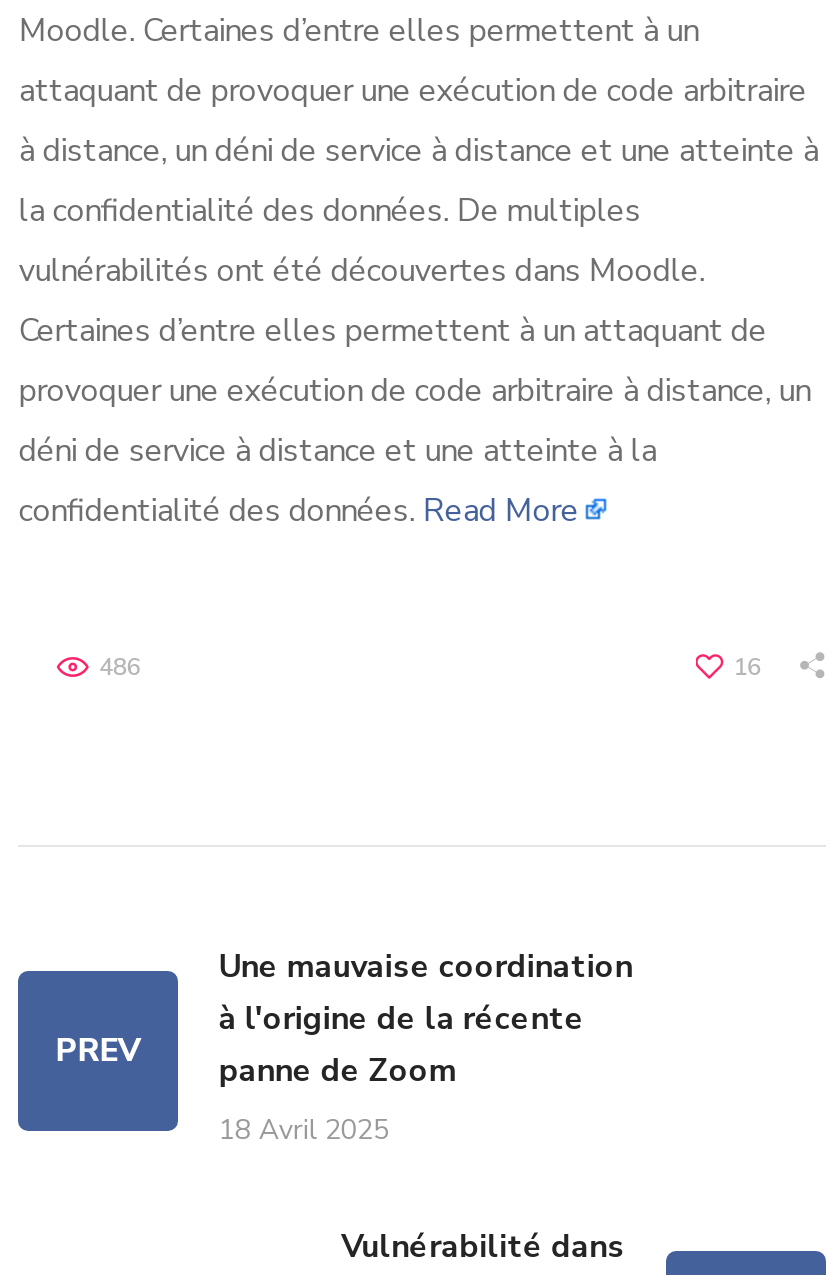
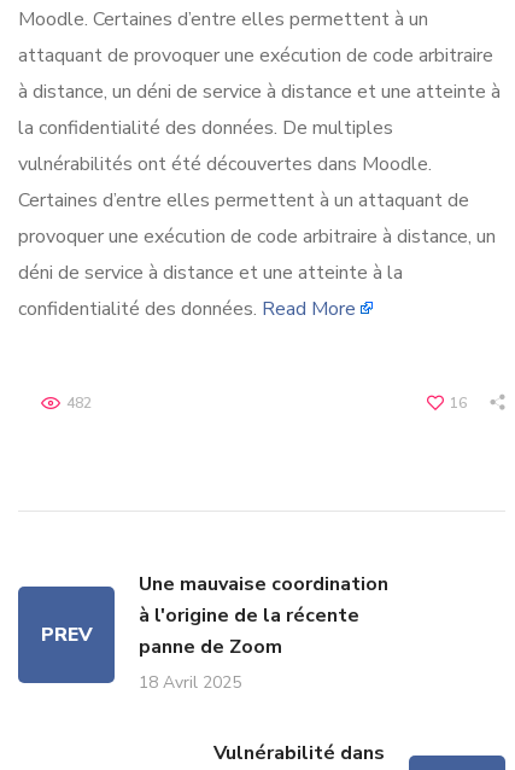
[99,651,141,683] 486 -> [67,393,92,413] 482

